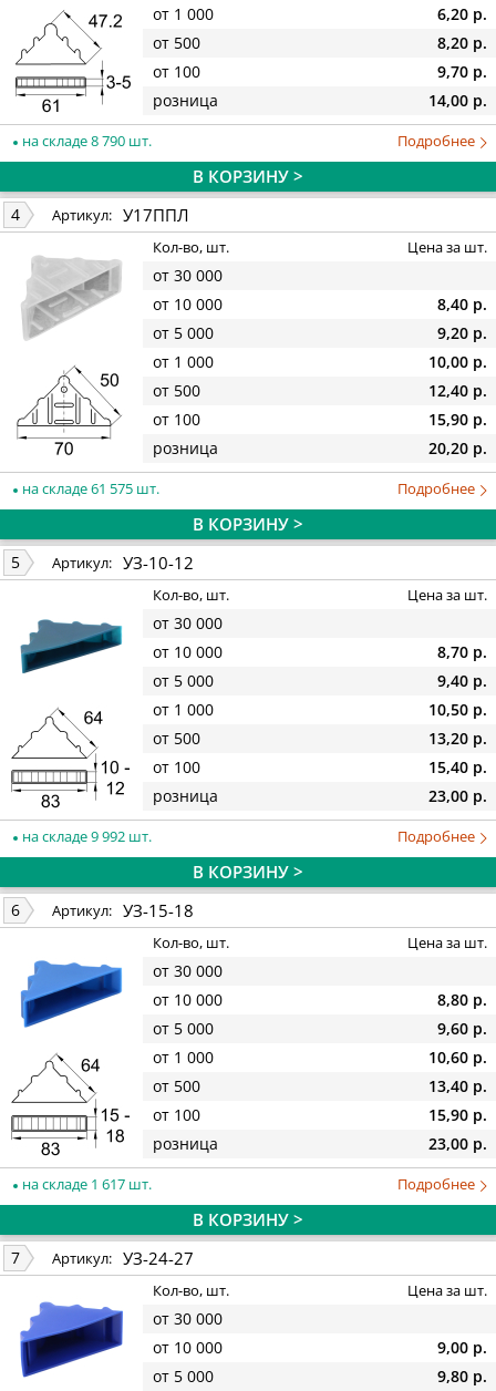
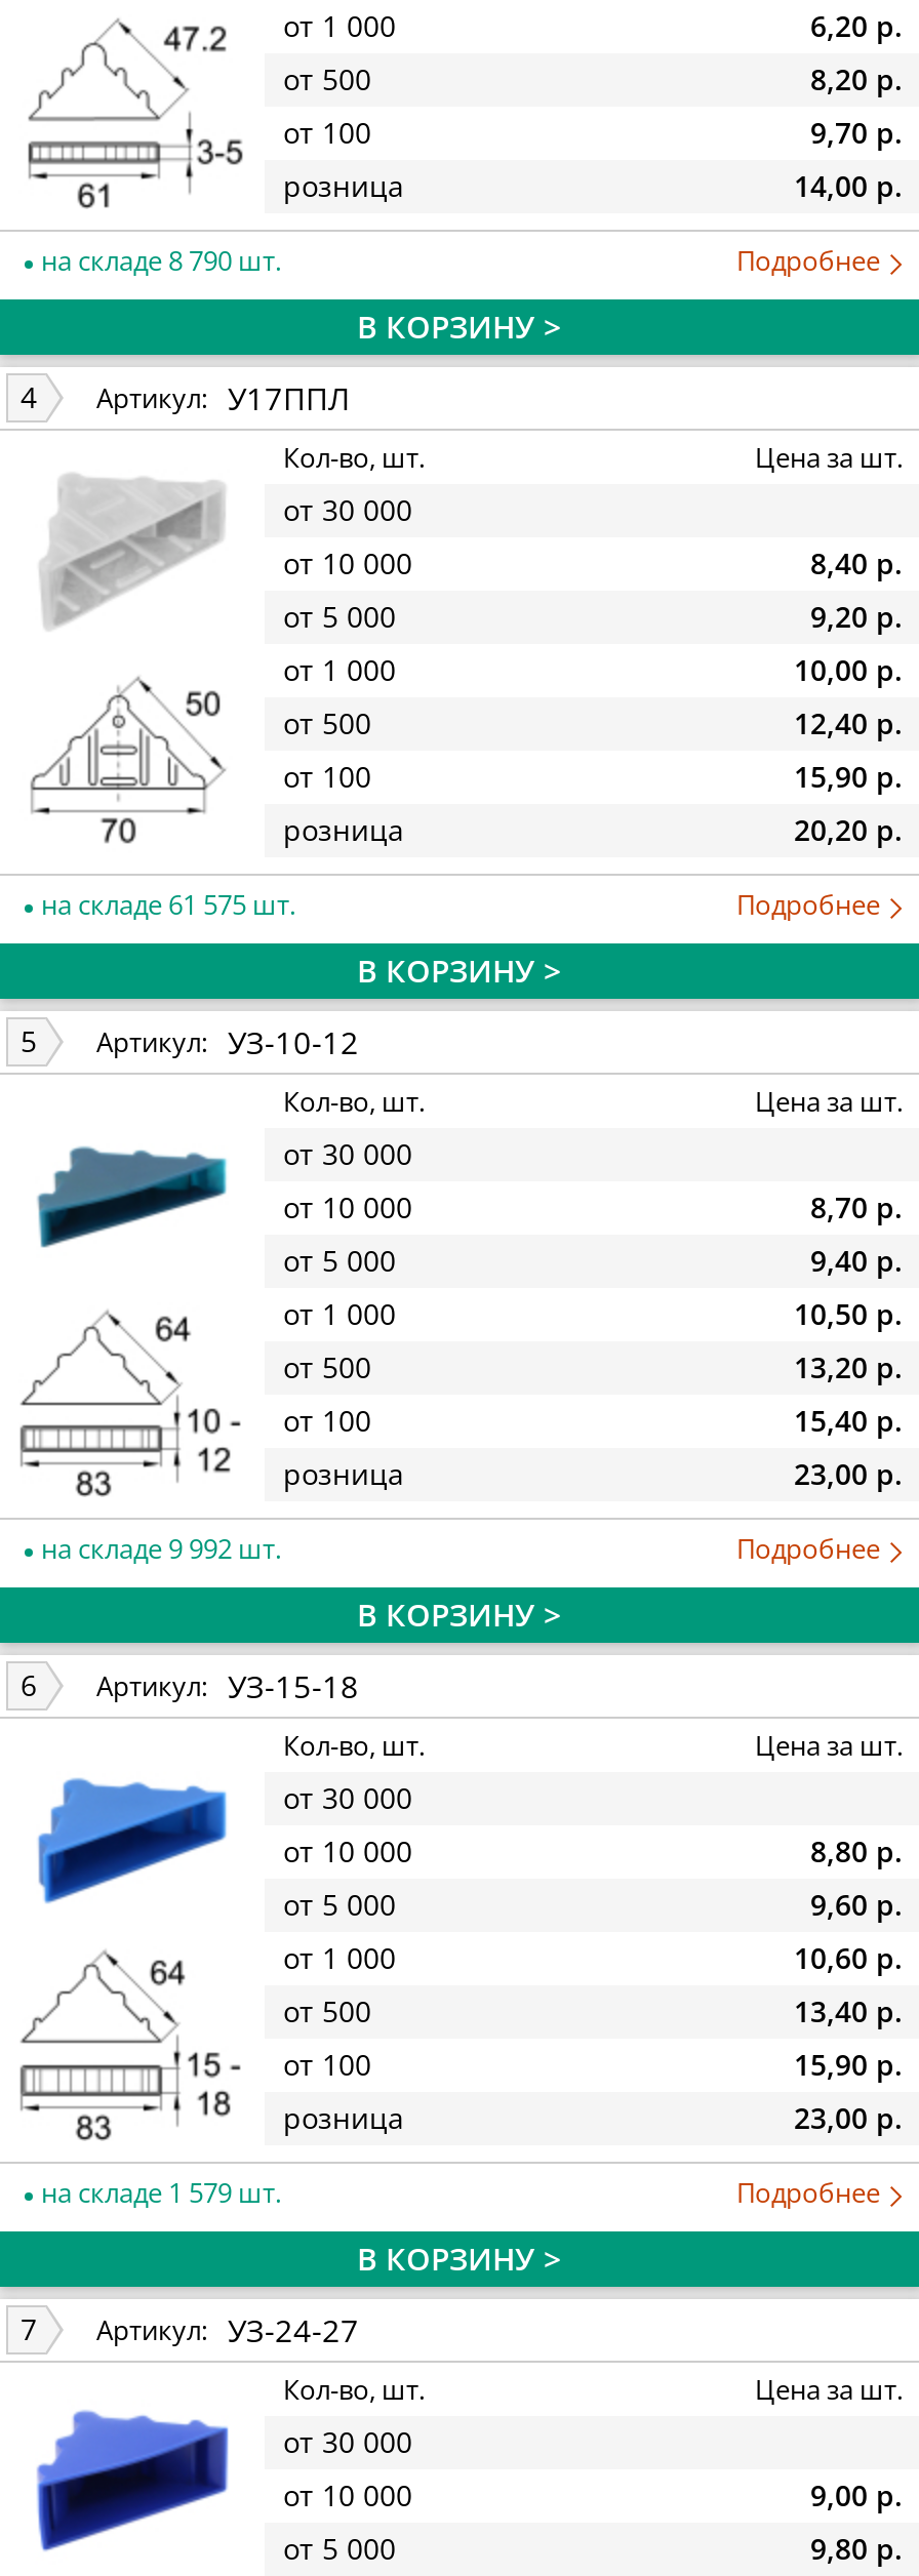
[19,1174,152,1194] на складе 1 617 шт. -> [35,2173,281,2210] на складе 1 579 шт.

